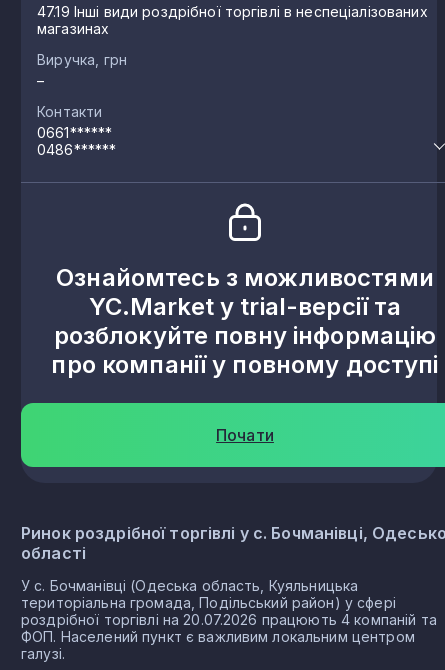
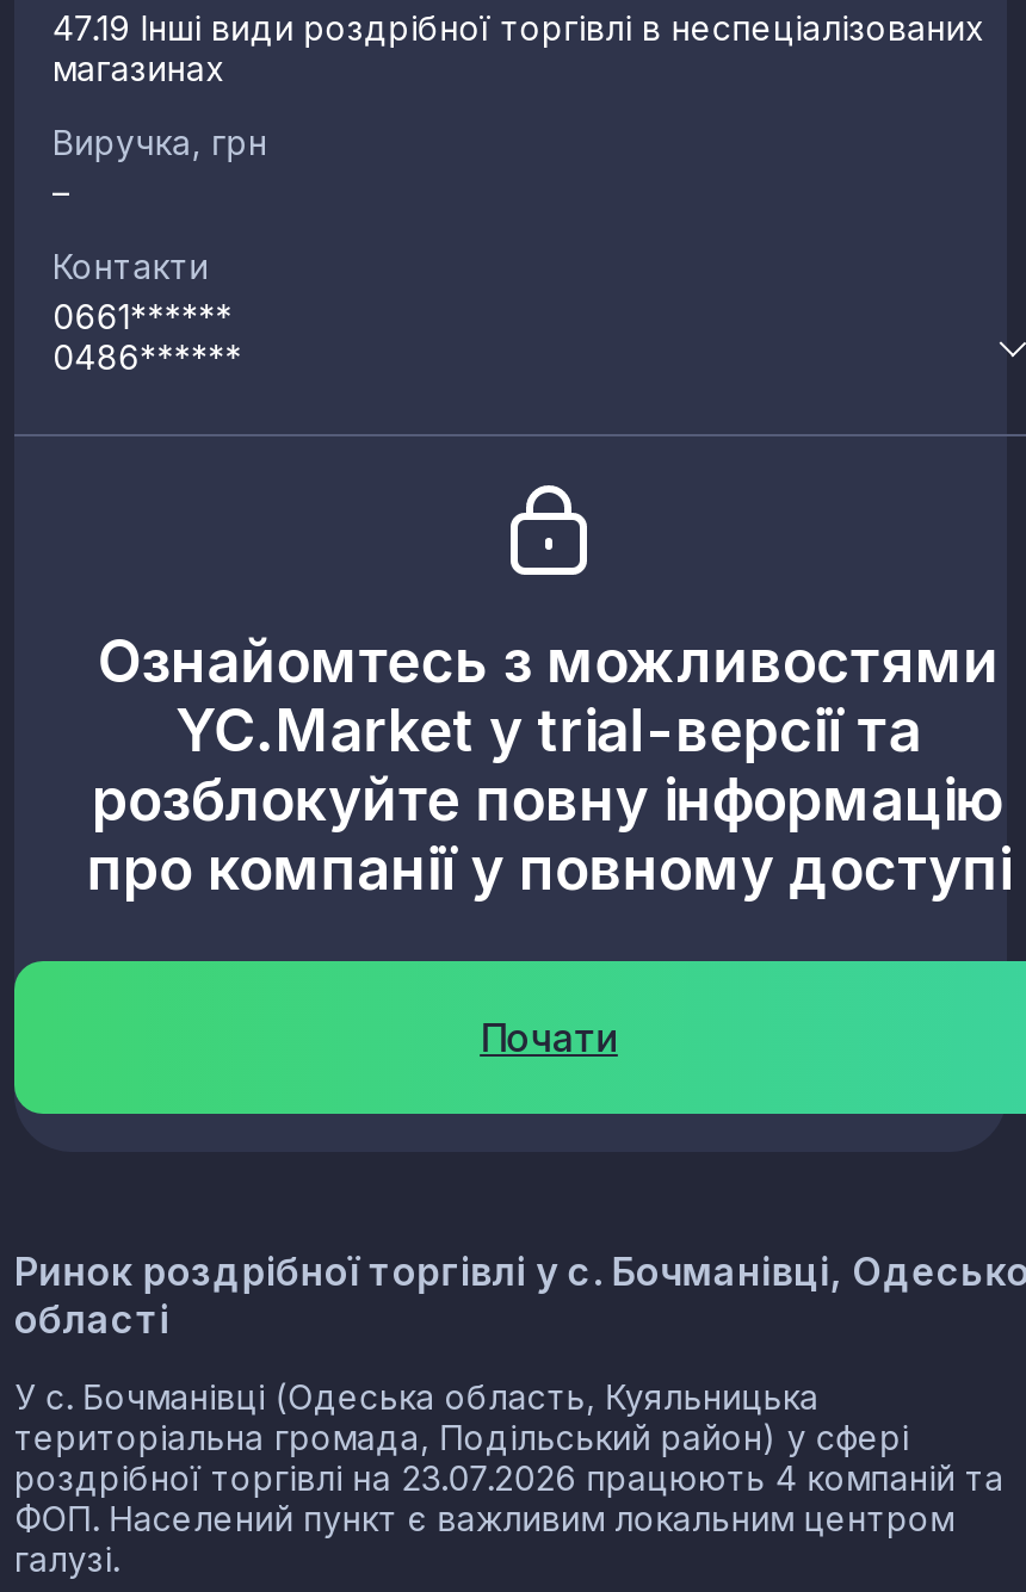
[21,611,437,628] роздрібної торгівлі на 20.07.2026 працюють 4 компаній та -> [14,1457,1004,1498] роздрібної торгівлі на 23.07.2026 працюють 4 компаній та

